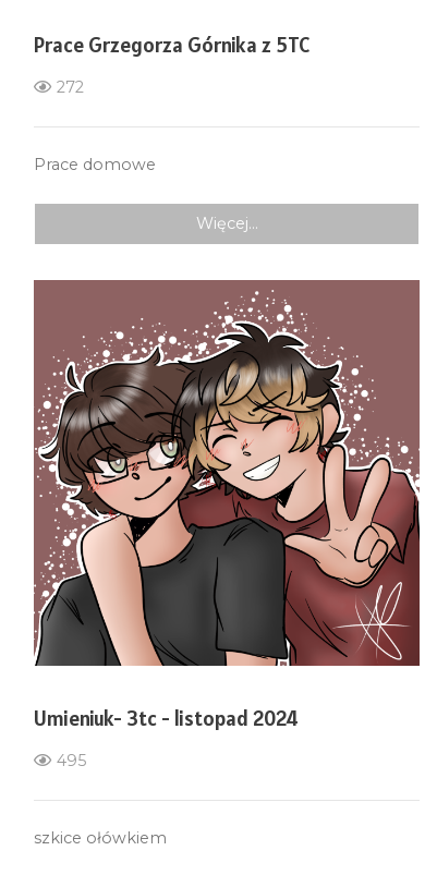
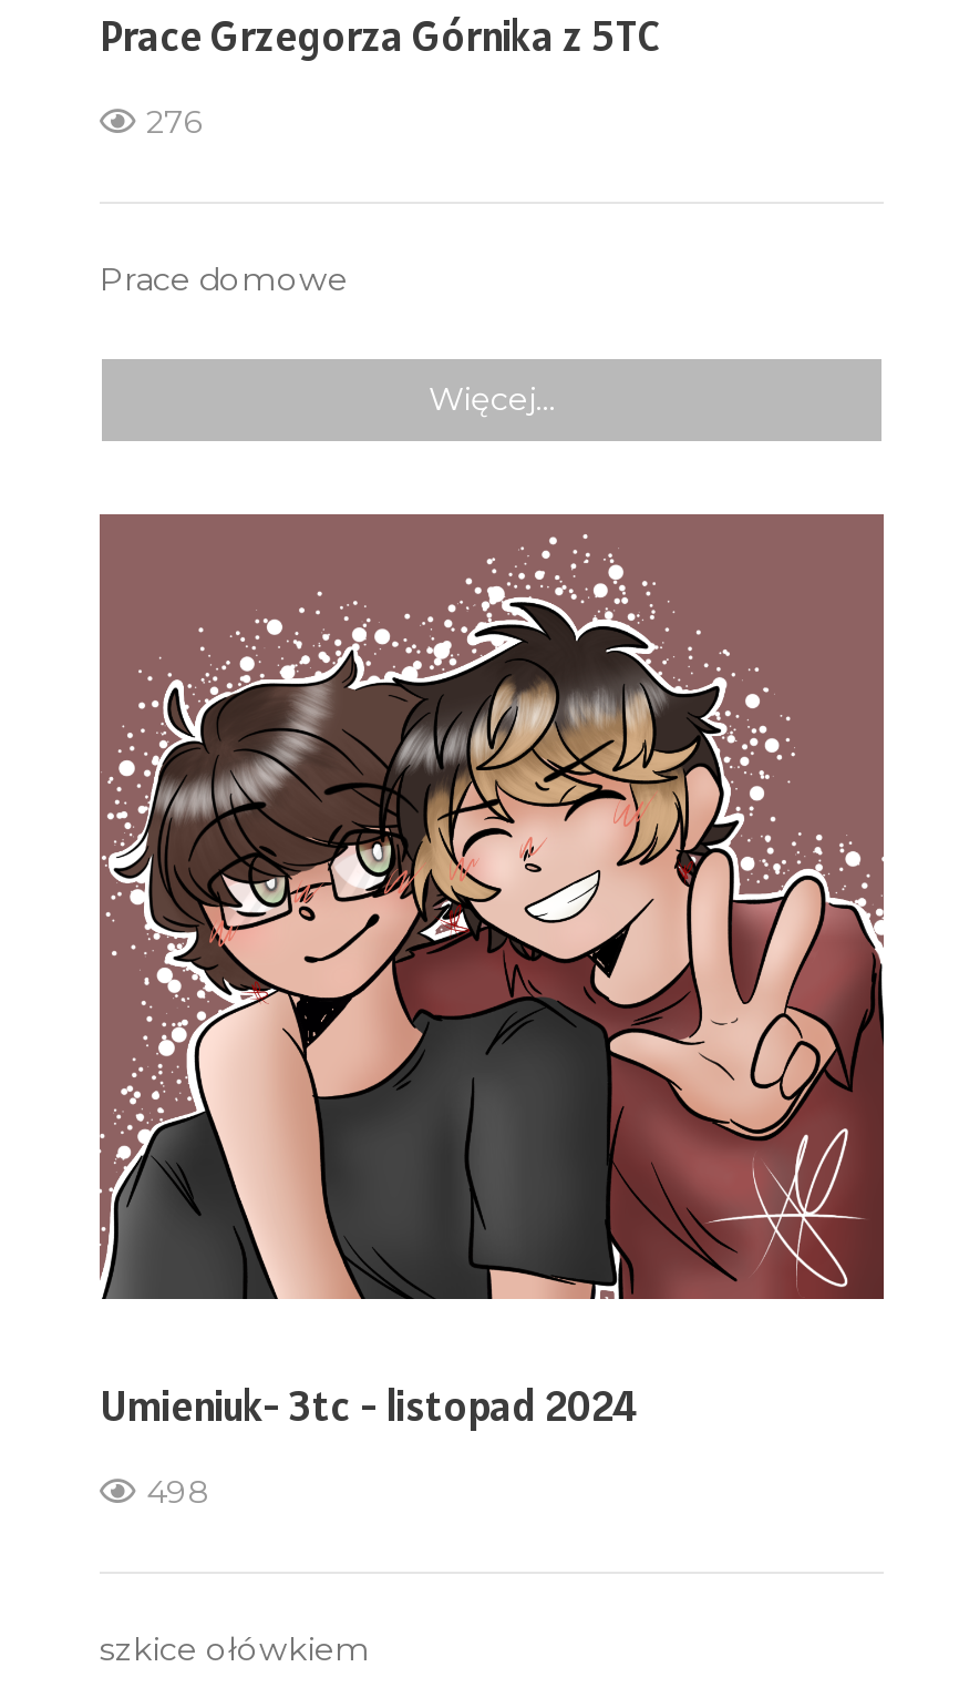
[57,77,84,97] 272 -> [146,102,204,142] 276
[57,751,86,770] 495 -> [146,1472,210,1512] 498

